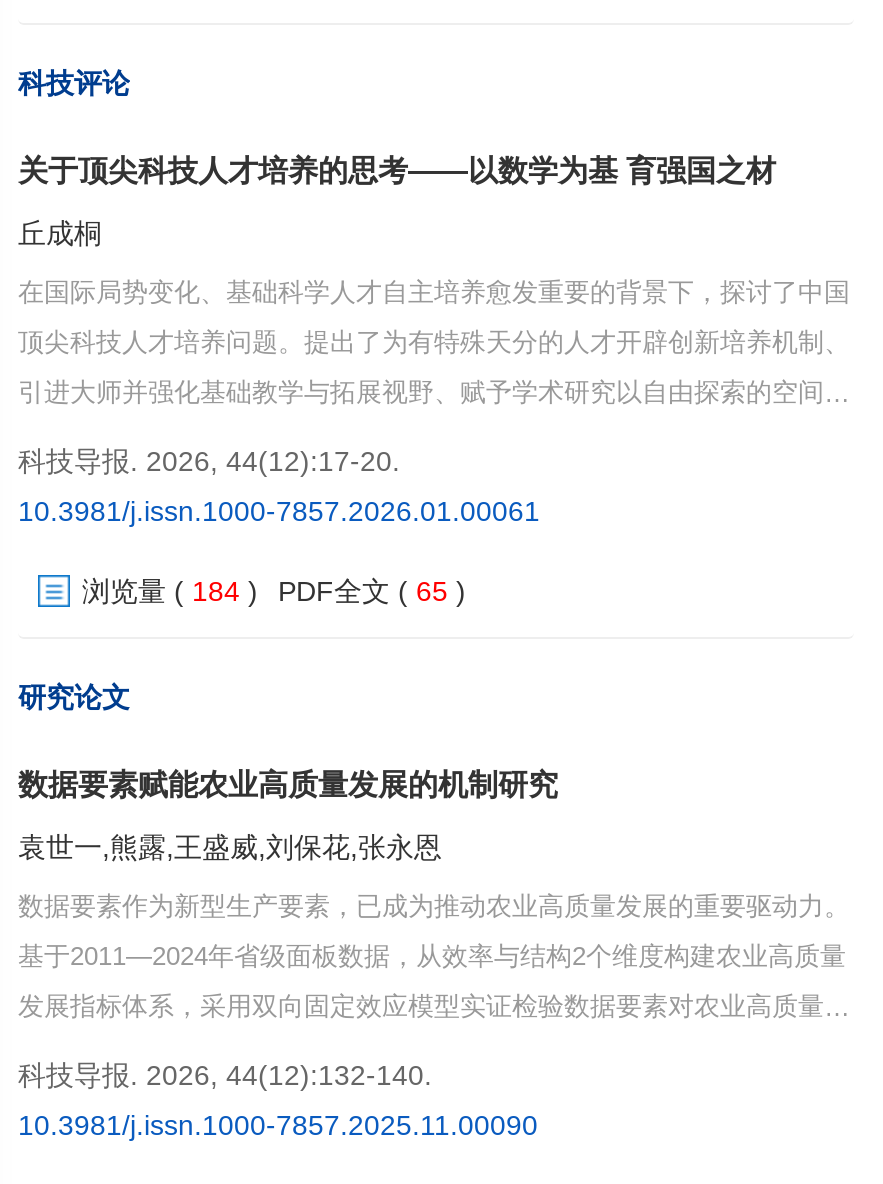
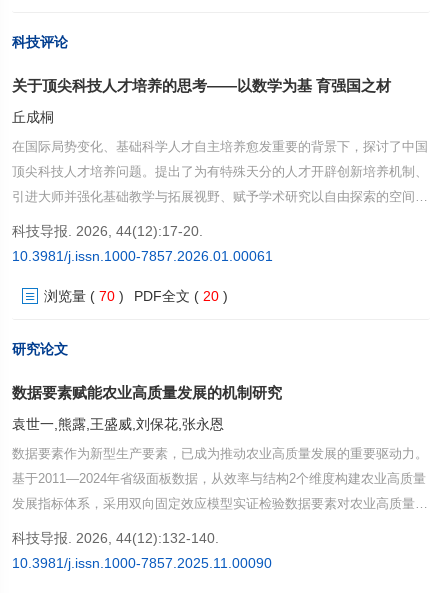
[82,576,258,608] 浏览量( 184) -> [44,288,124,304] 浏览量( 70)
[278,576,466,608] PDF全文( 65) -> [134,288,228,304] PDF全文( 20)

